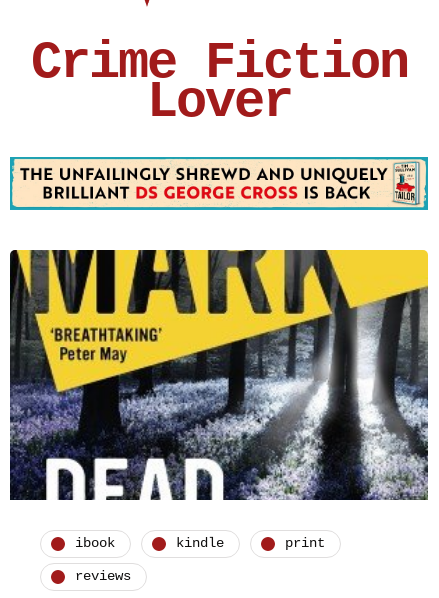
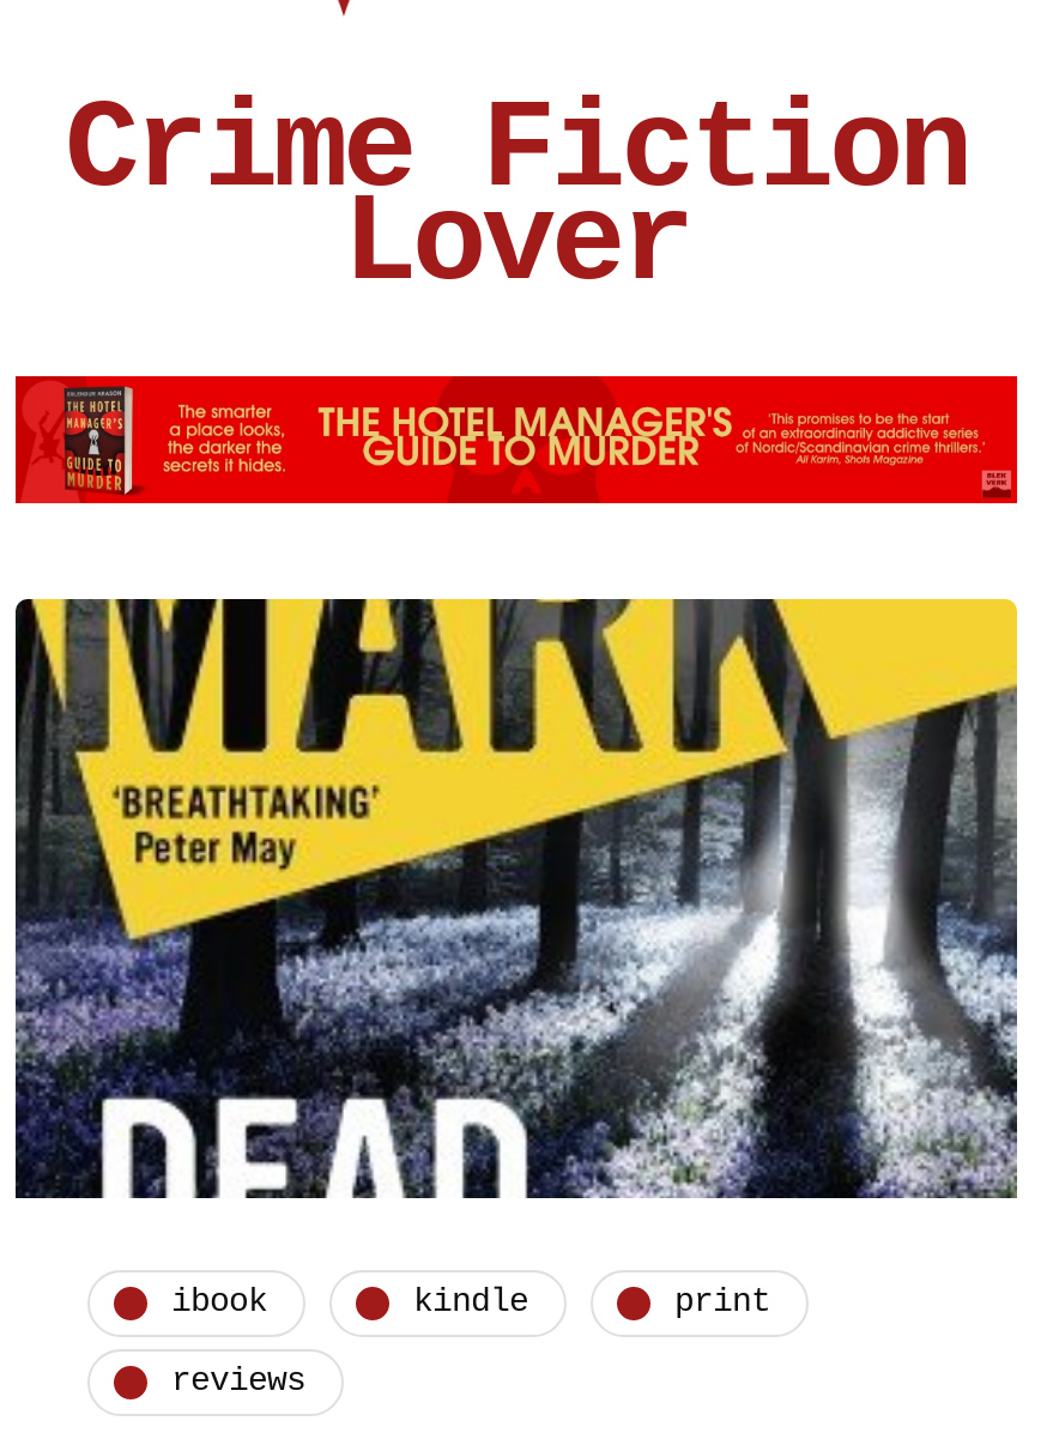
[9,156,429,211] [image] -> [13,374,1019,506] [image]

